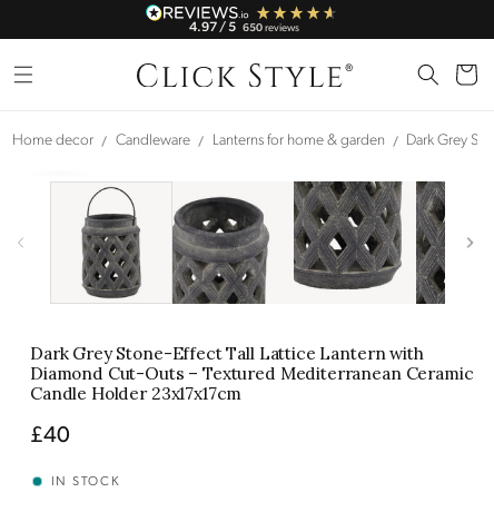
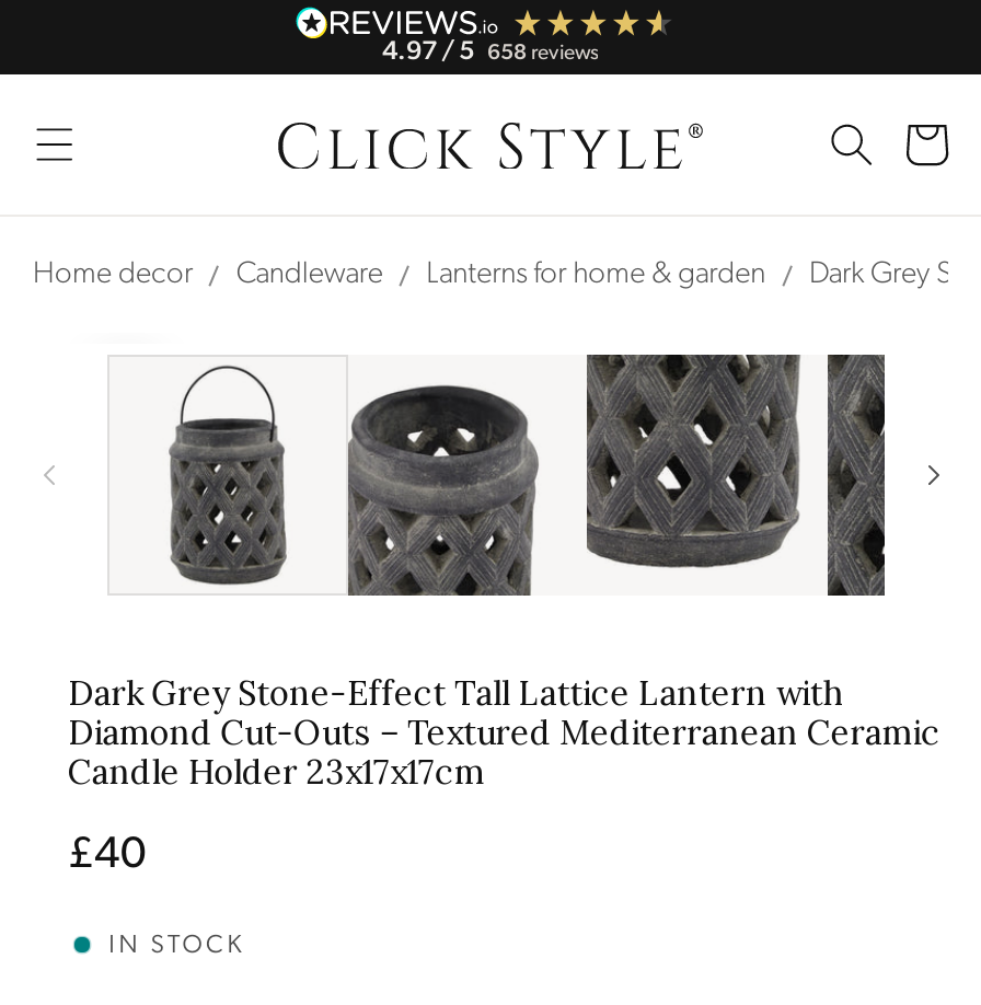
[190,21,300,35] 4.97 / 5 650 reviews -> [382,40,599,66] 4.97 / 5 658 reviews

